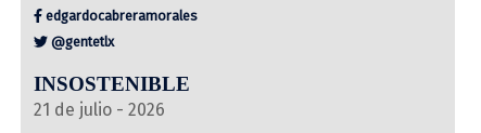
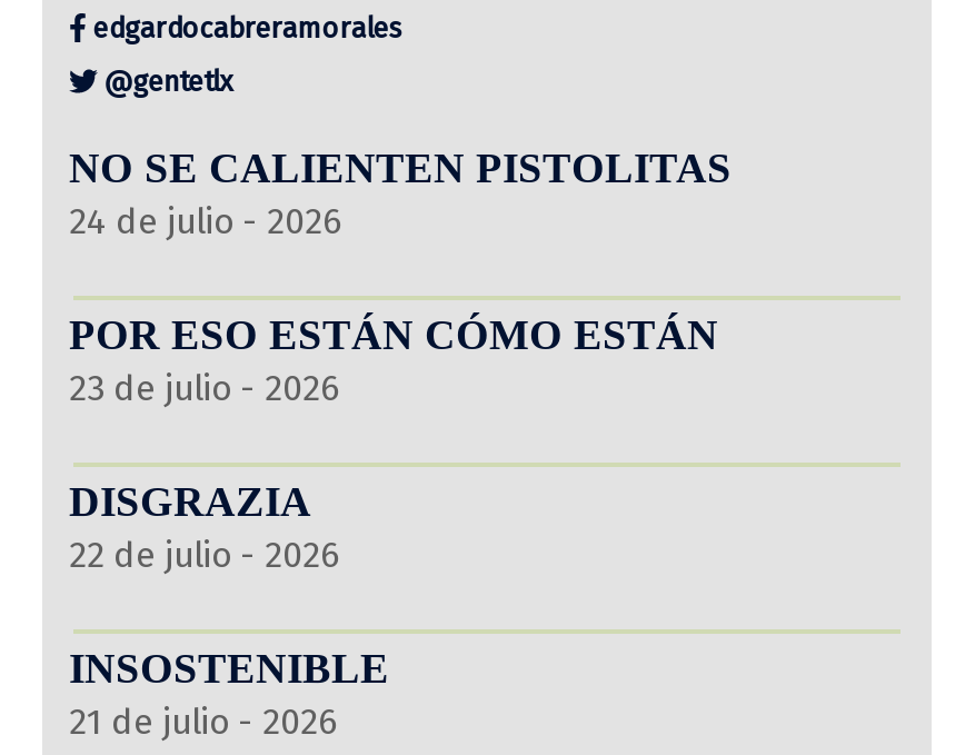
none -> [69,146,732,577] NO SE CALIENTEN PISTOLITAS | 24 de julio - 2026 | POR ESO ESTÁN CÓMO ESTÁN | 23 de julio - 2026 | DISGRAZIA | 22 de julio - 2026

